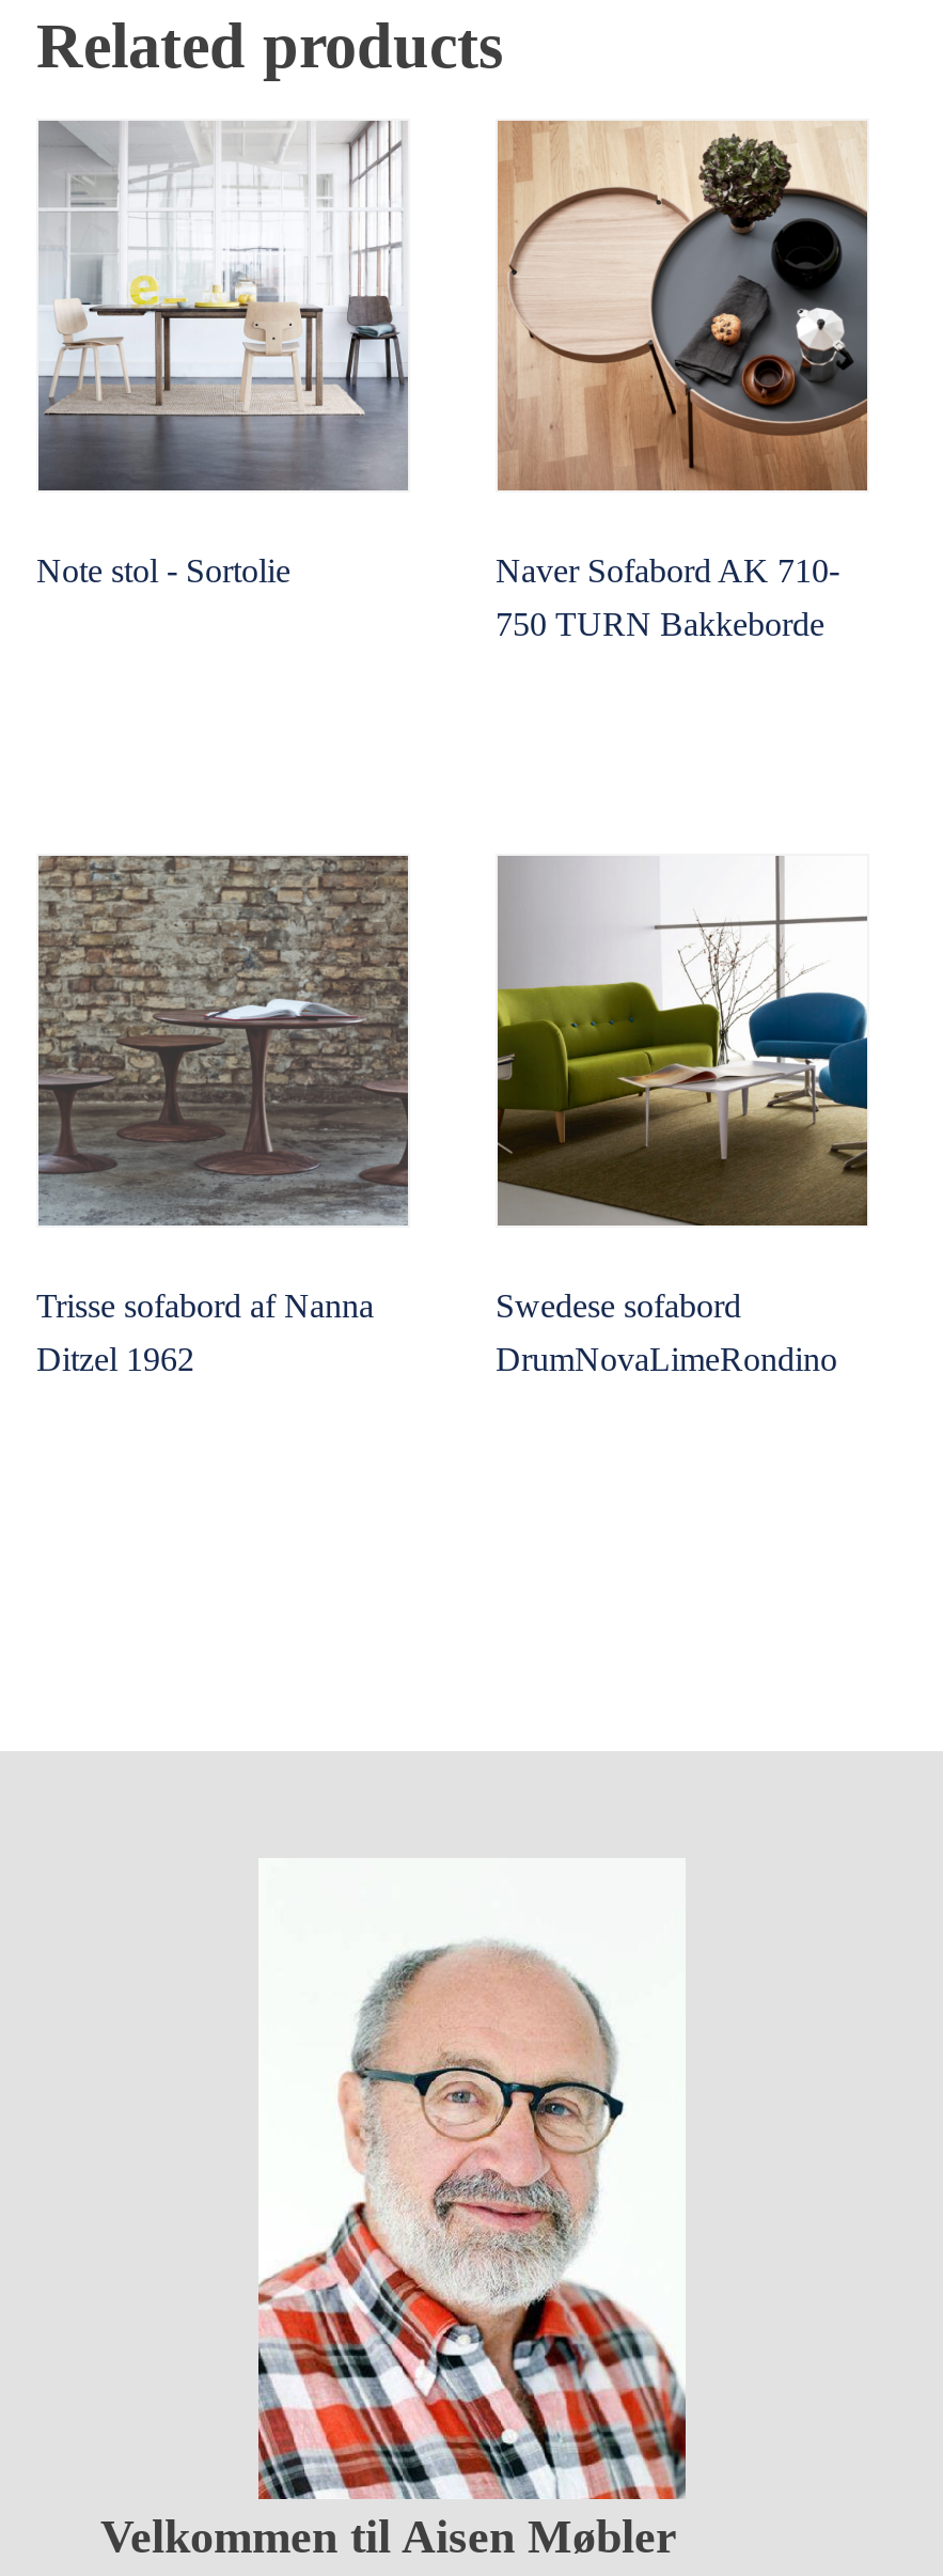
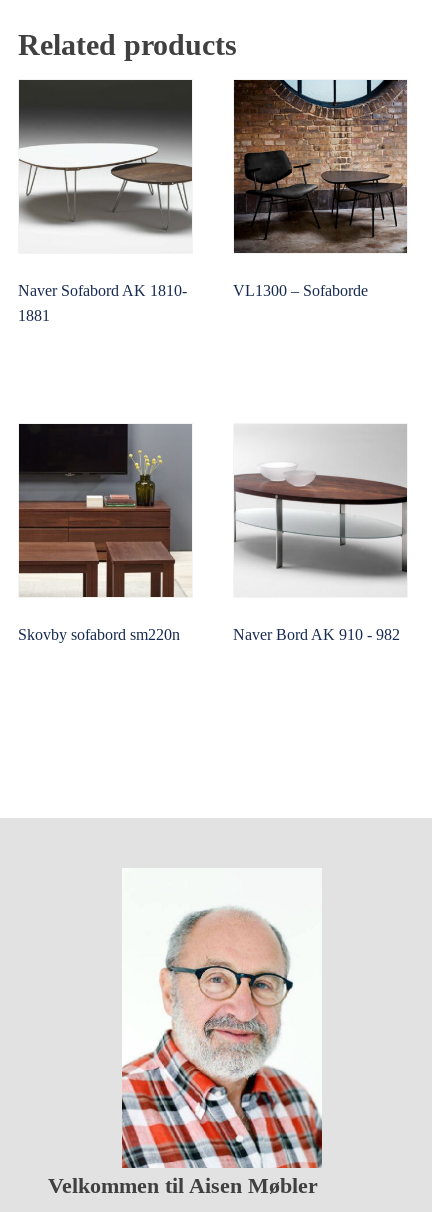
[36,121,408,493] [image] -> [19,79,193,237] [image]
[496,119,867,493] [image] -> [233,79,408,249] [image]
[36,551,839,641] Note stol - Sortolie | Naver Sofabord AK 710- | 750 TURN Bakkeborde -> [18,281,187,323] Naver Sofabord AK 1810- | 1881
[36,854,410,1228] [image] -> [19,423,192,594] [image]
[496,856,867,1228] [image] -> [233,424,408,585] [image]
[36,1288,374,1378] Trisse sofabord af Nanna | Ditzel 1962 -> [233,281,368,298] VL1300 – Sofaborde
[496,1288,837,1378] Swedese sofabord | DrumNovaLimeRondino -> [18,626,400,643] Skovby sofabord sm220n | Naver Bord AK 910 - 982

